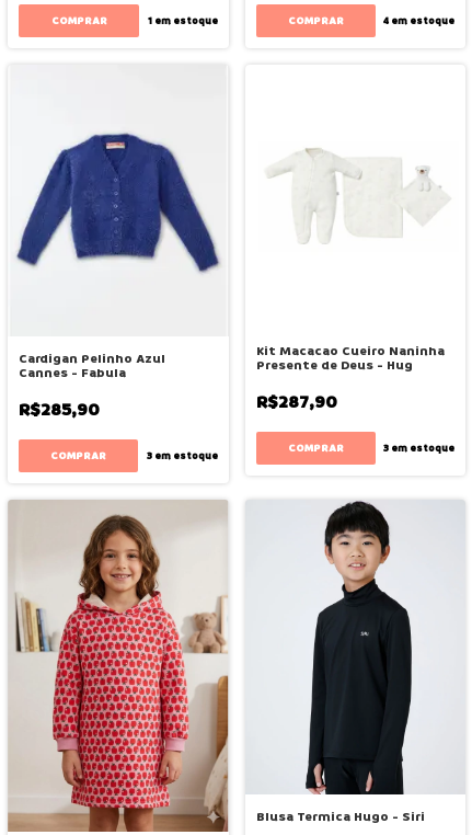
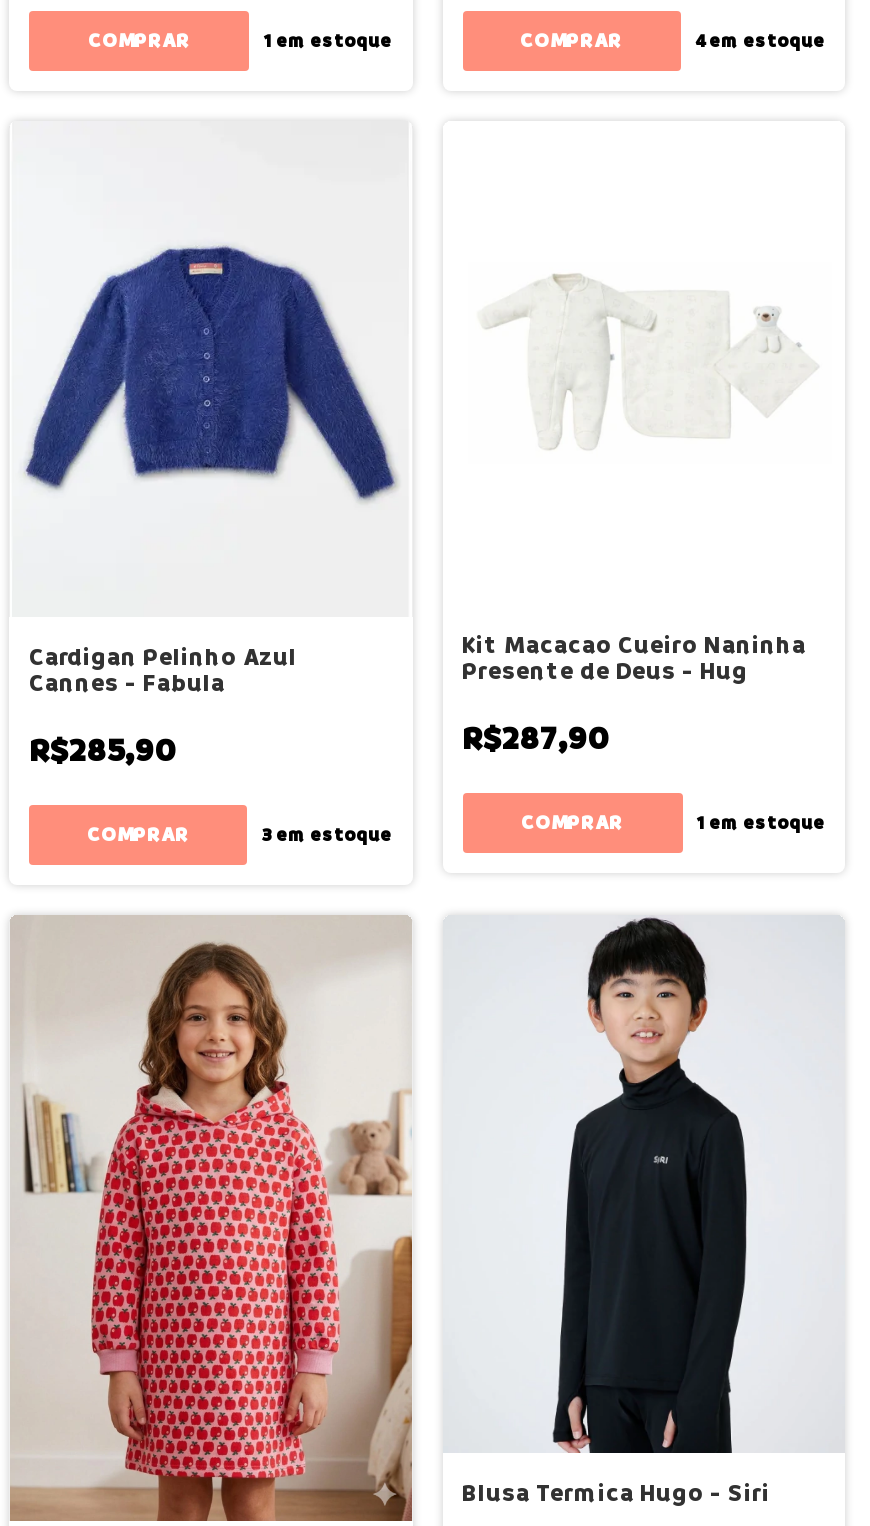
[383,442,454,455] 3 em estoque -> [697,811,825,835] 1 em estoque

